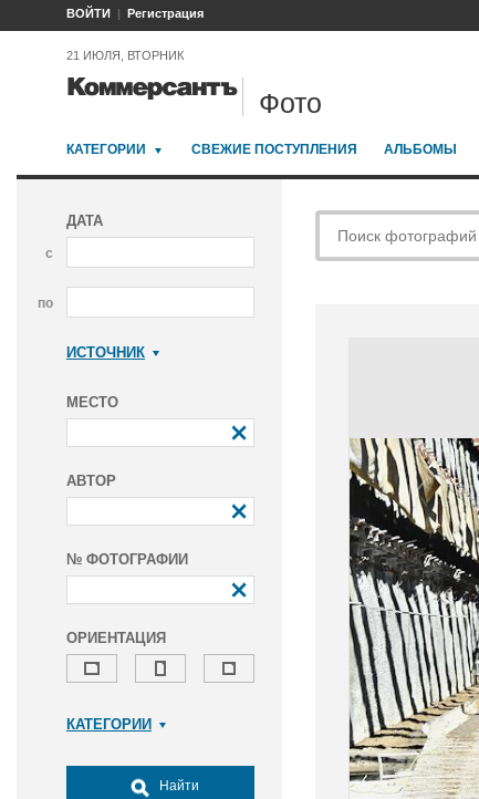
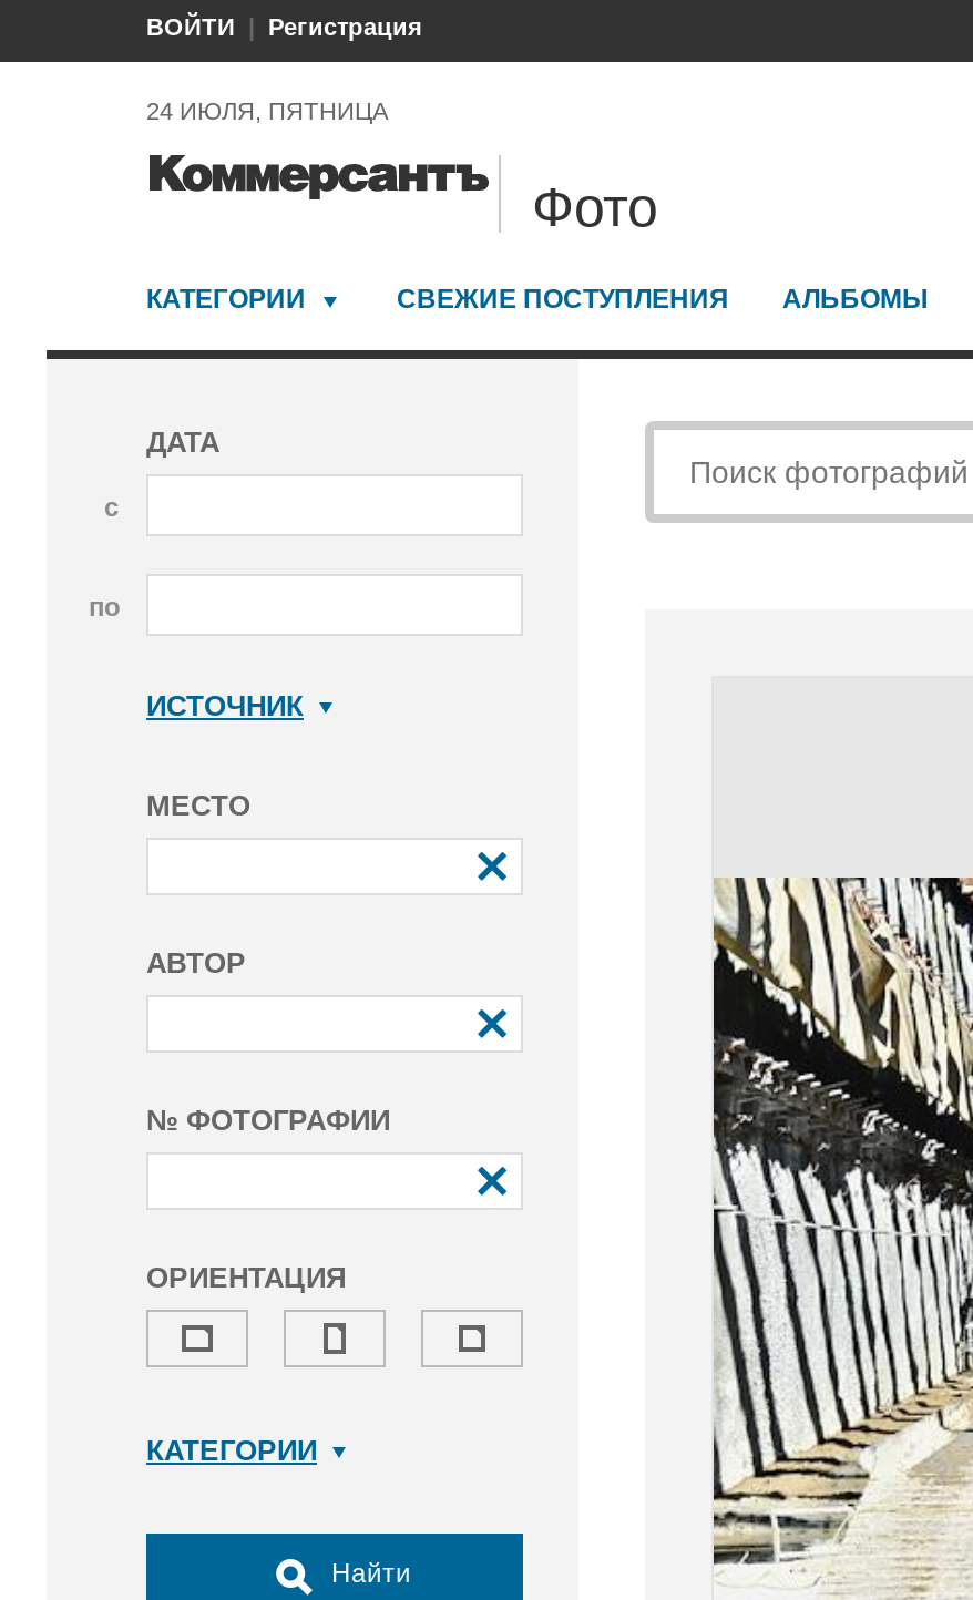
[66,49,184,62] 21 ИЮЛЯ, ВТОРНИК -> [146,98,388,124] 24 ИЮЛЯ, ПЯТНИЦА

